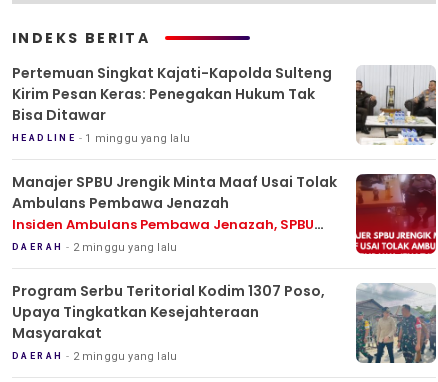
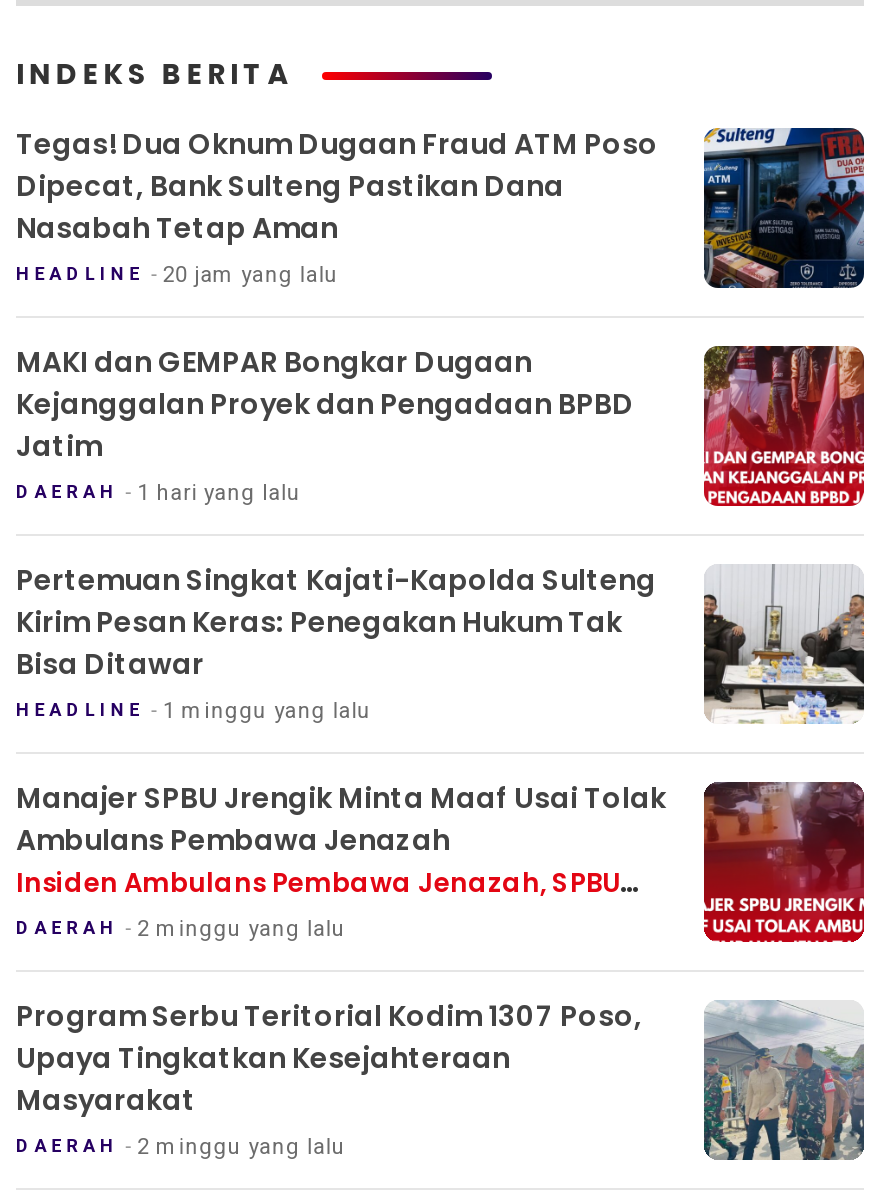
none -> [16,124,866,506] [image] | Tegas! Dua Oknum Dugaan Fraud ATM Poso | Dipecat, Bank Sulteng Pastikan Dana | Nasabah Tetap Aman | HEADLINE | 20 jam yang lalu | MAKI dan GEMPAR Bongkar Dugaan | Kejanggalan Proyek dan Pengadaan BPBD | Jatim | DAERAH | 1 hari yang lalu
none -> [702,346,864,504] [image]

